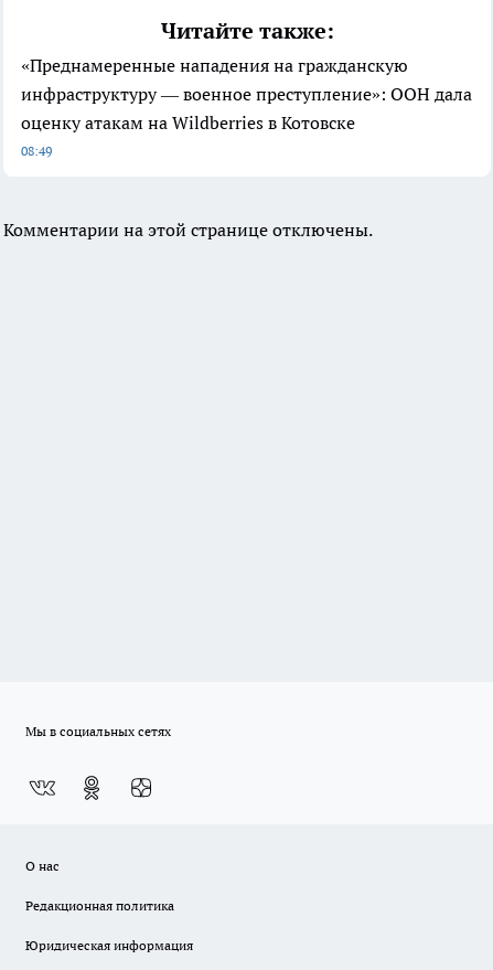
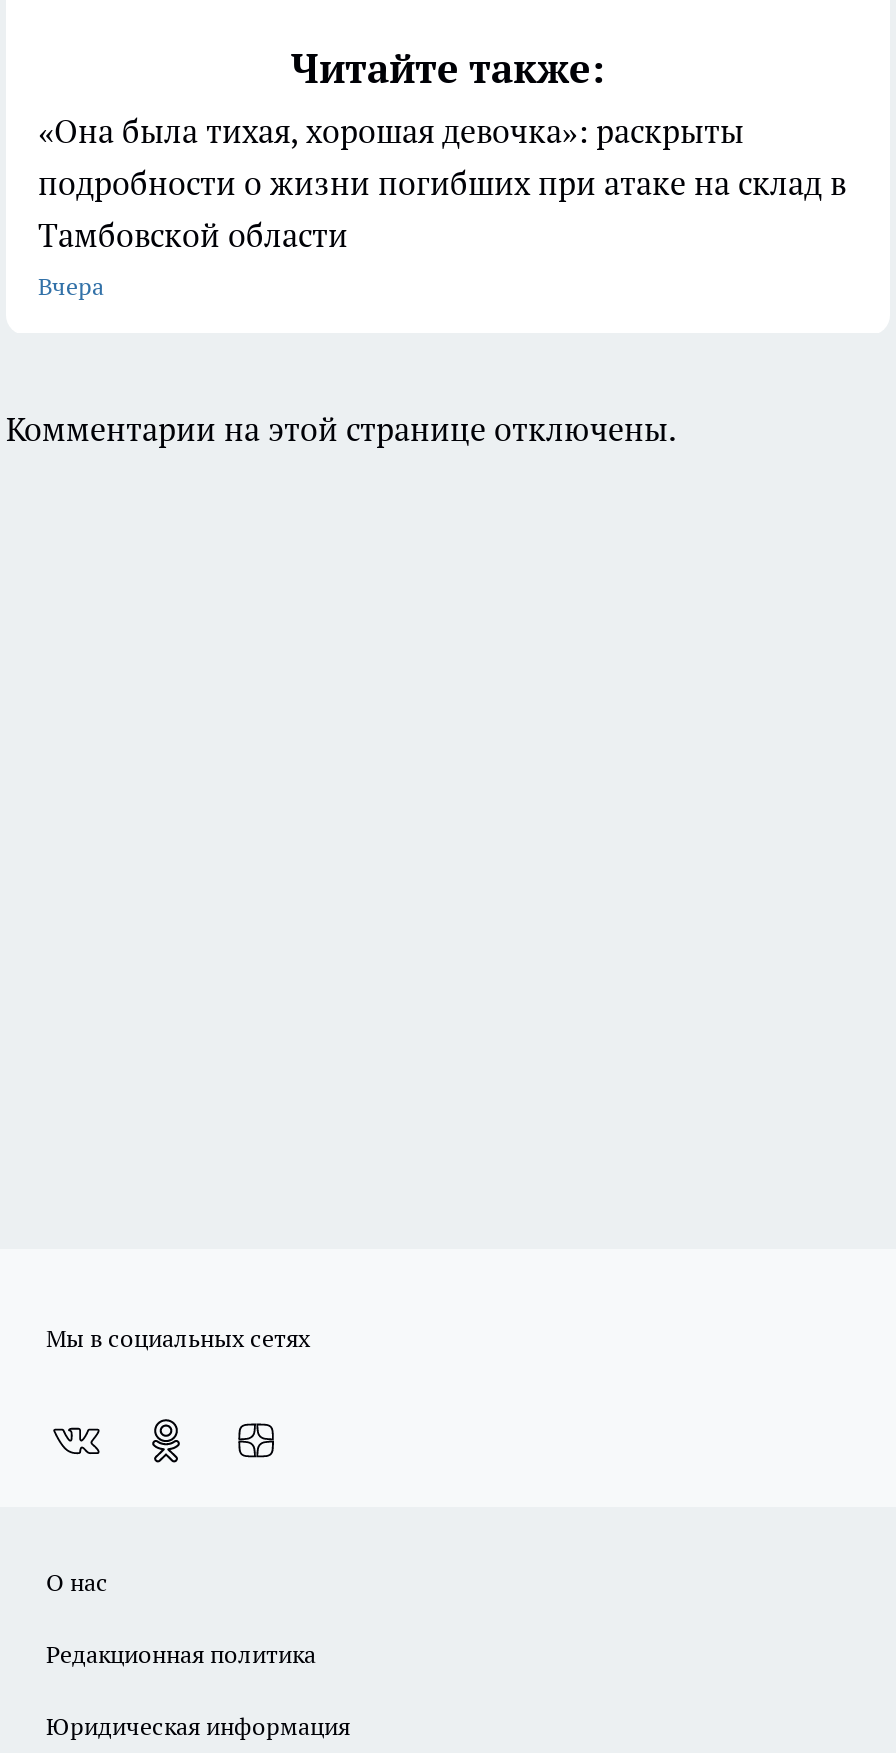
[21,54,472,158] «Преднамеренные нападения на гражданскую | инфраструктуру — военное преступление»: ООН дала | оценку атакам на Wildberries в Котовске | 08:49 -> [38,110,846,300] «Она была тихая, хорошая девочка»: раскрыты | подробности о жизни погибших при атаке на склад в | Тамбовской области | Вчера

